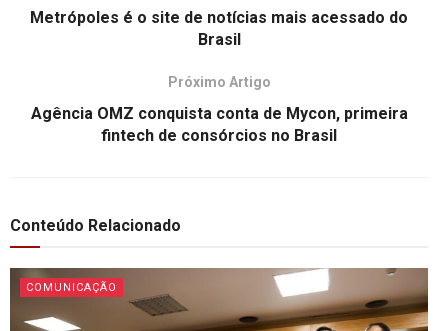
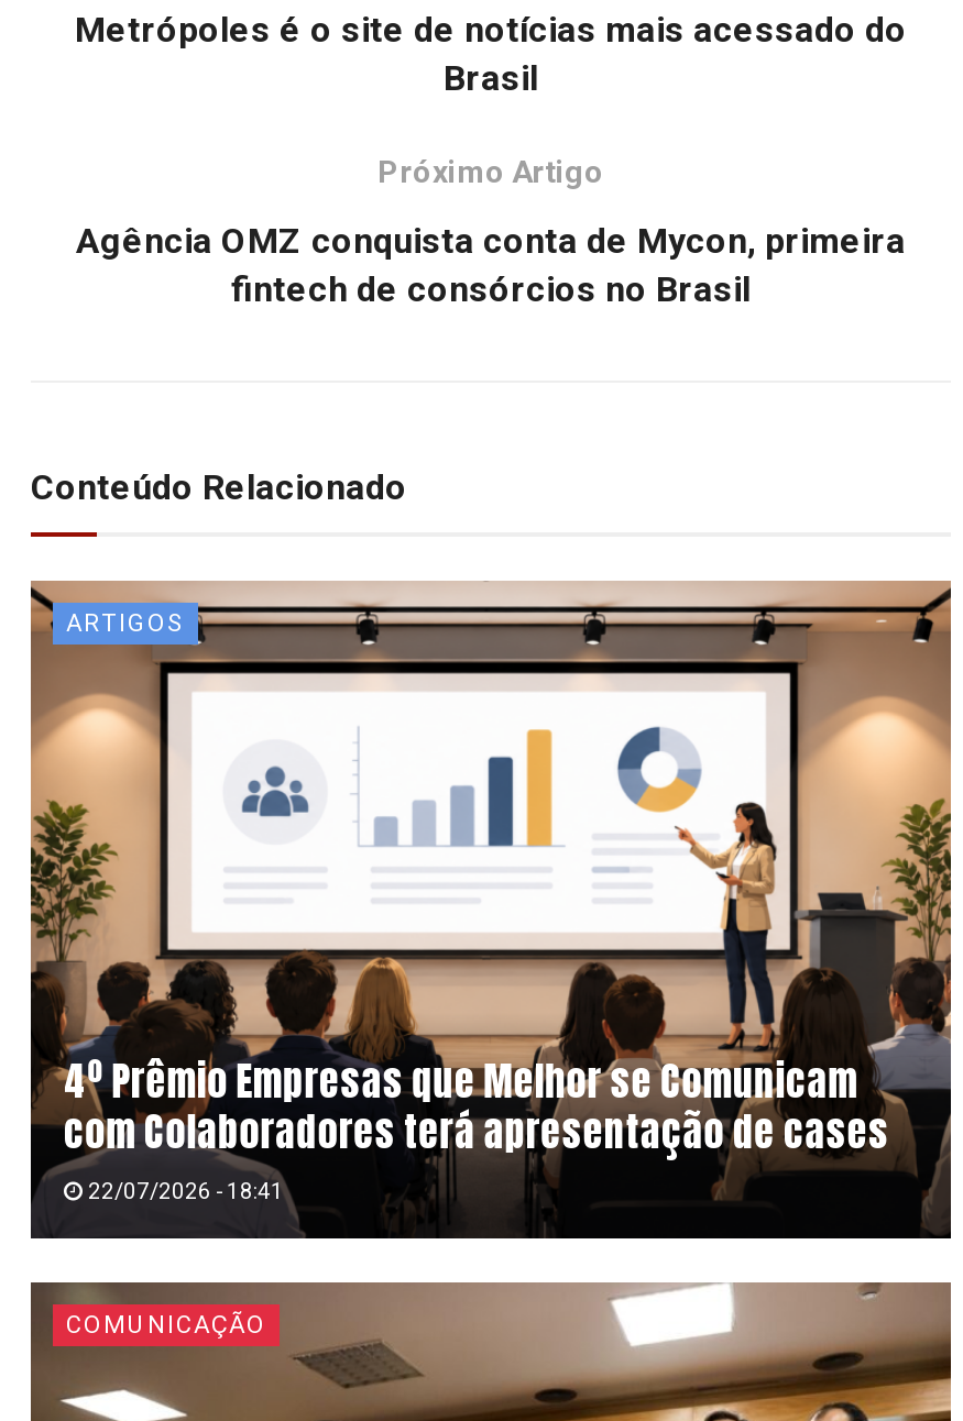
none -> [29,579,953,1241] [image] | ARTIGOS
none -> [64,1052,890,1204] 4º Prêmio Empresas que Melhor se Comunicam | com Colaboradores terá apresentação de cases | 22/07/2026 - 18:41

